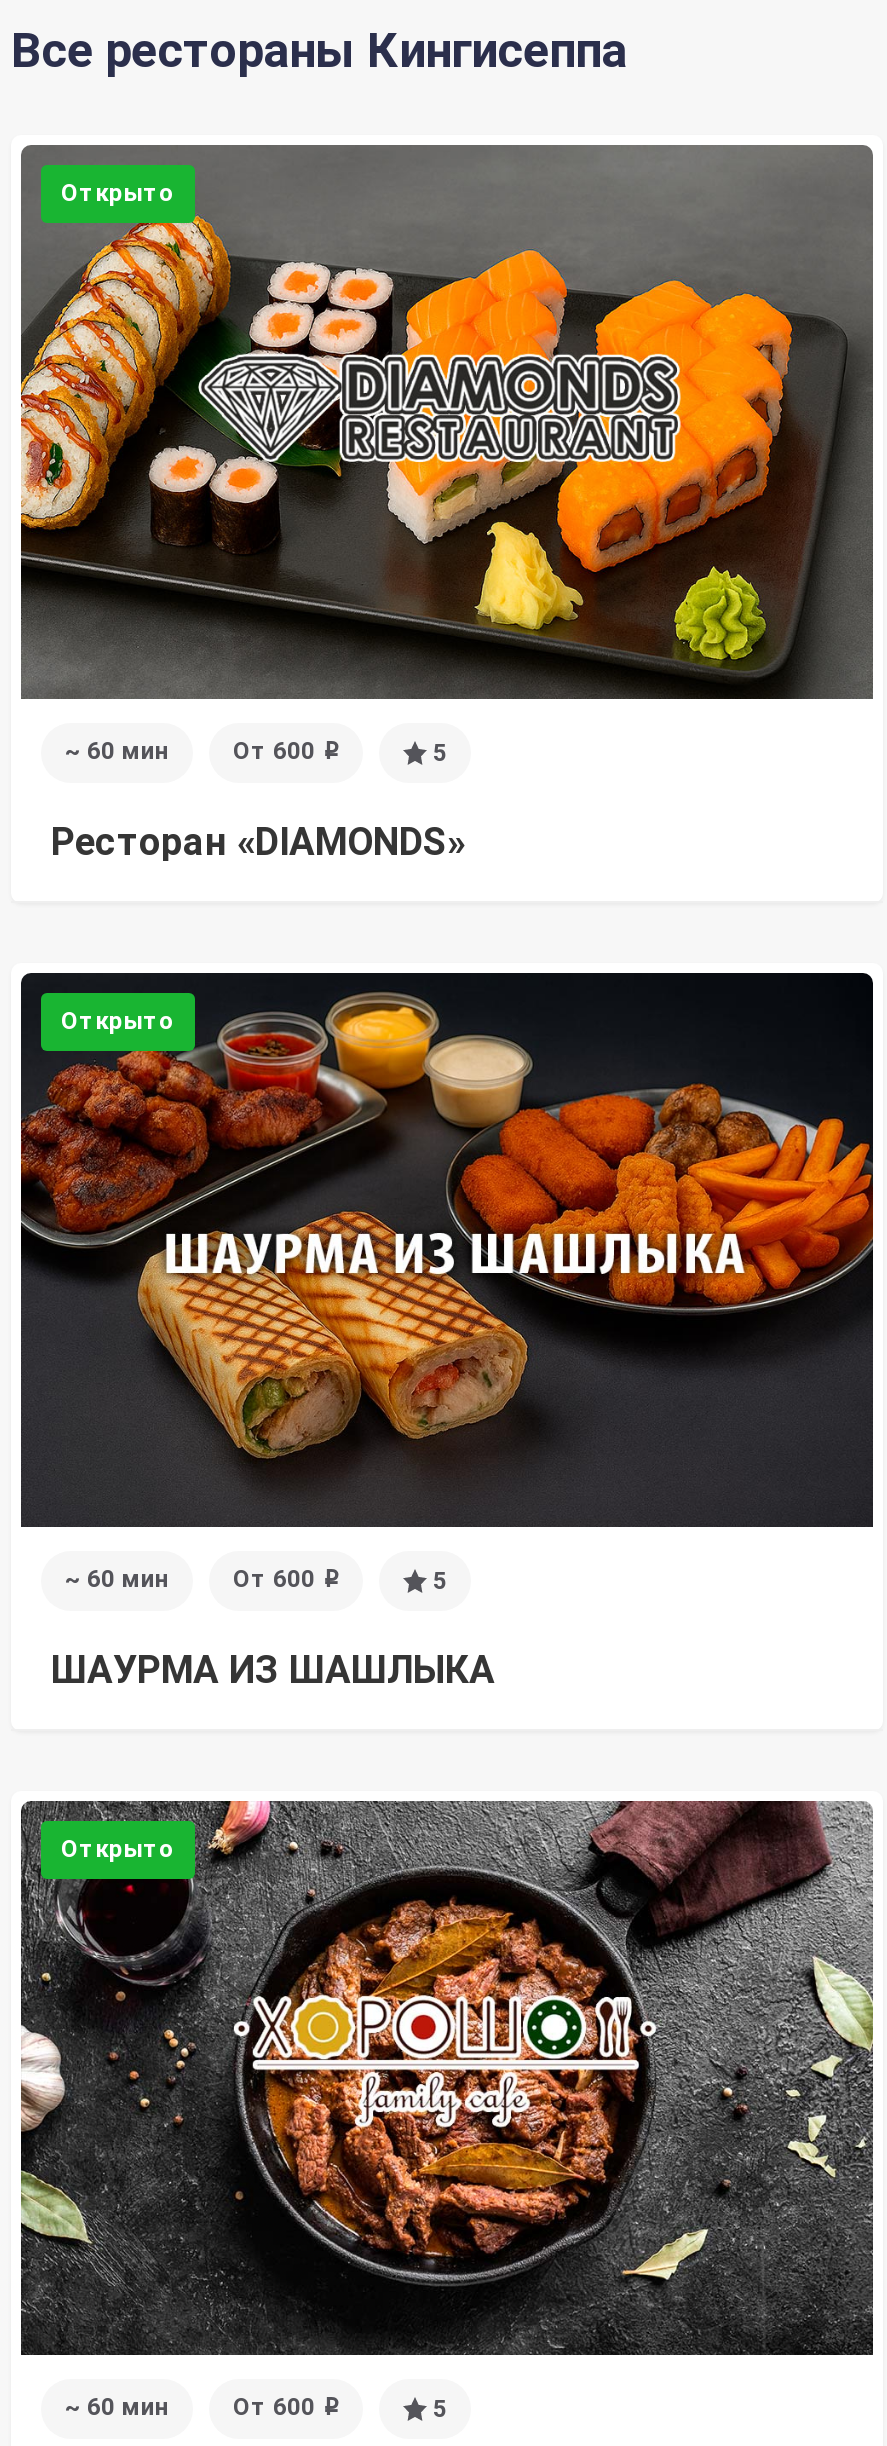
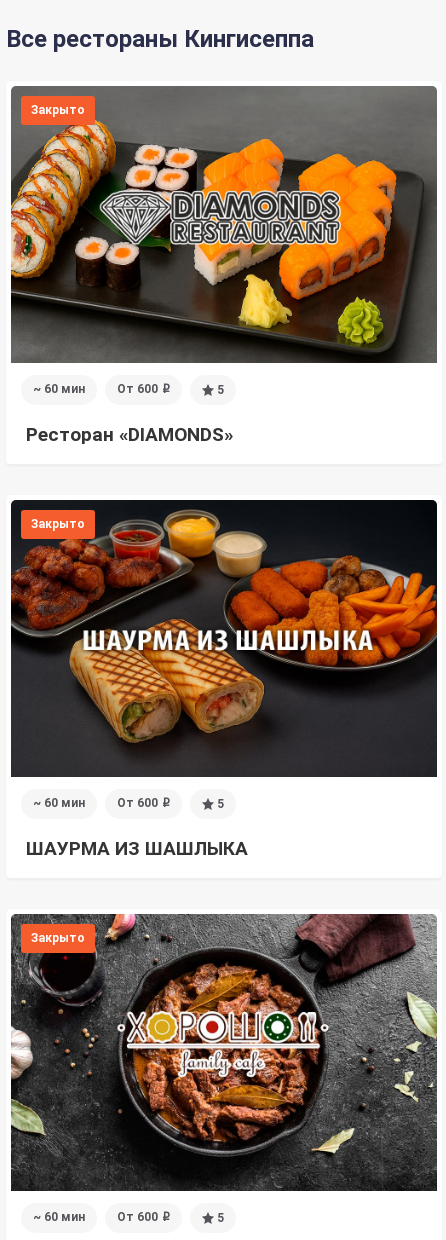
[61,179,175,207] Открыто -> [31,103,85,117] Закрыто
[61,1007,175,1035] Открыто -> [31,517,85,531] Закрыто
[61,1835,175,1863] Открыто -> [31,931,85,945] Закрыто

